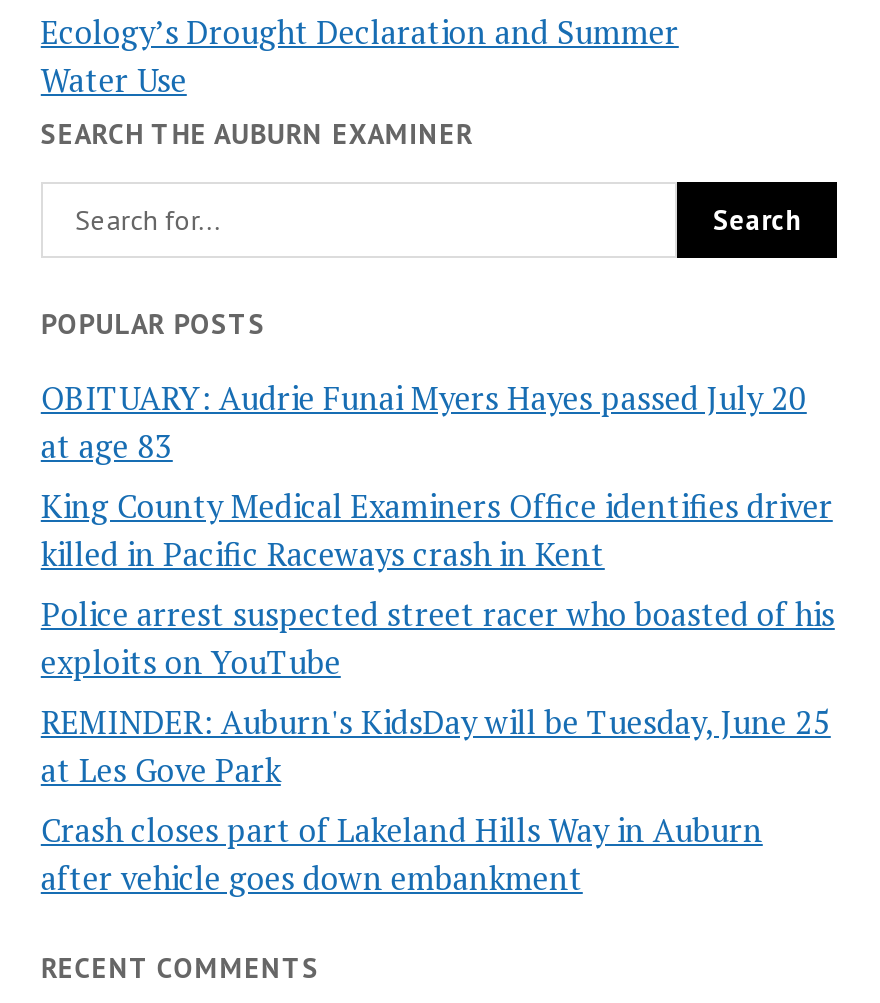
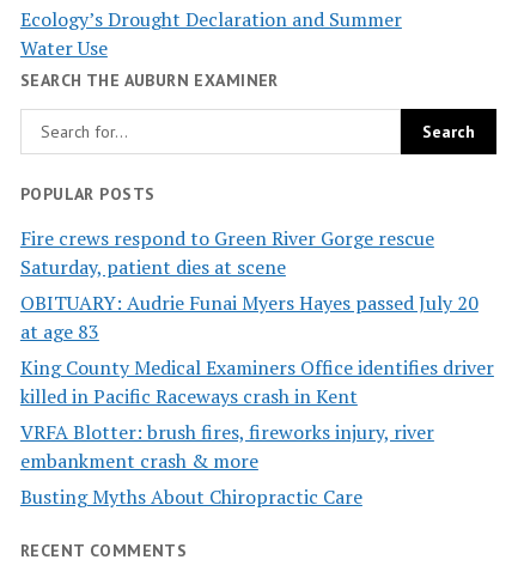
none -> [20,225,434,280] Fire crews respond to Green River Gorge rescue | Saturday, patient dies at scene
moved [41,376,833,576] -> [20,290,494,409]: OBITUARY: Audrie Funai Myers Hayes passed July 20 | at age 83 | King County Medical Examiners Office identifies driver | killed in Pacific Raceways crash in Kent
[41,592,835,900] Police arrest suspected street racer who boasted of his | exploits on YouTube | REMINDER: Auburn's KidsDay will be Tuesday, June 25 | at Les Gove Park | Crash closes part of Lakeland Hills Way in Auburn | after vehicle goes down embankment -> [20,419,434,510] VRFA Blotter: brush fires, fireworks injury, river | embankment crash & more | Busting Myths About Chiropractic Care

